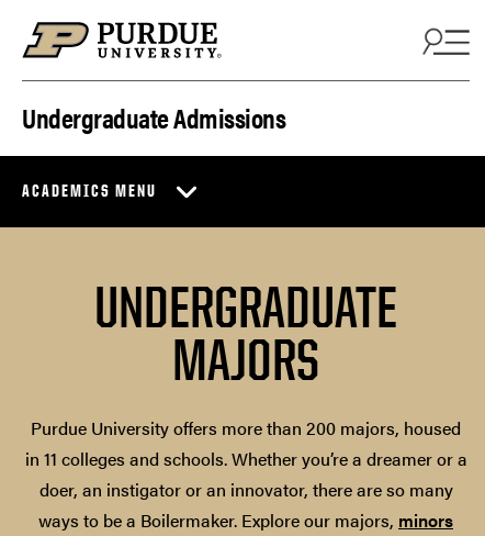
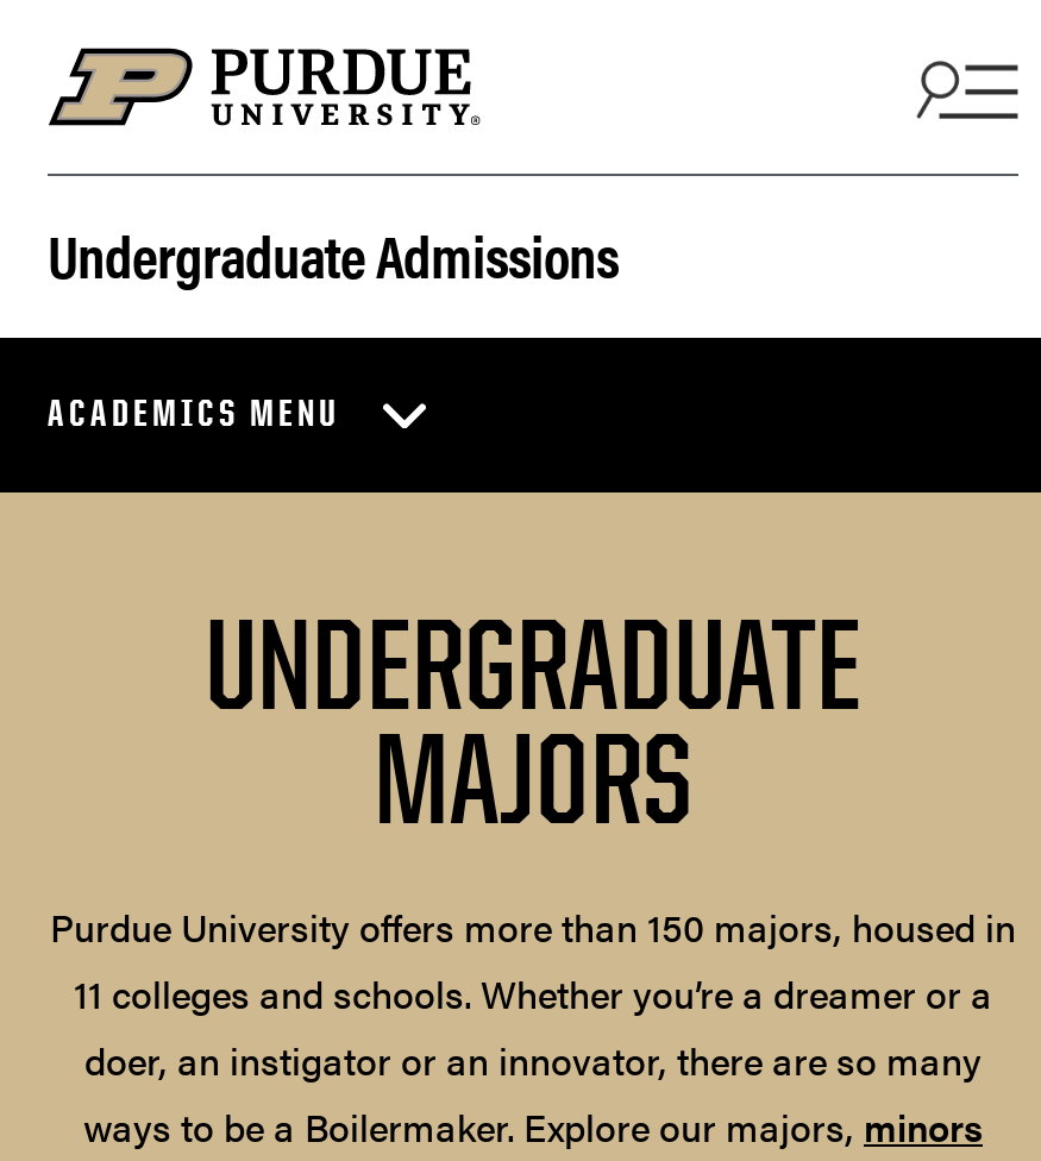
[25,415,467,471] Purdue University offers more than 200 majors, housed | in 11 colleges and schools. Whether you’re a dreamer or a -> [50,900,1016,1021] Purdue University offers more than 150 majors, housed in | 11 colleges and schools. Whether you’re a dreamer or a

